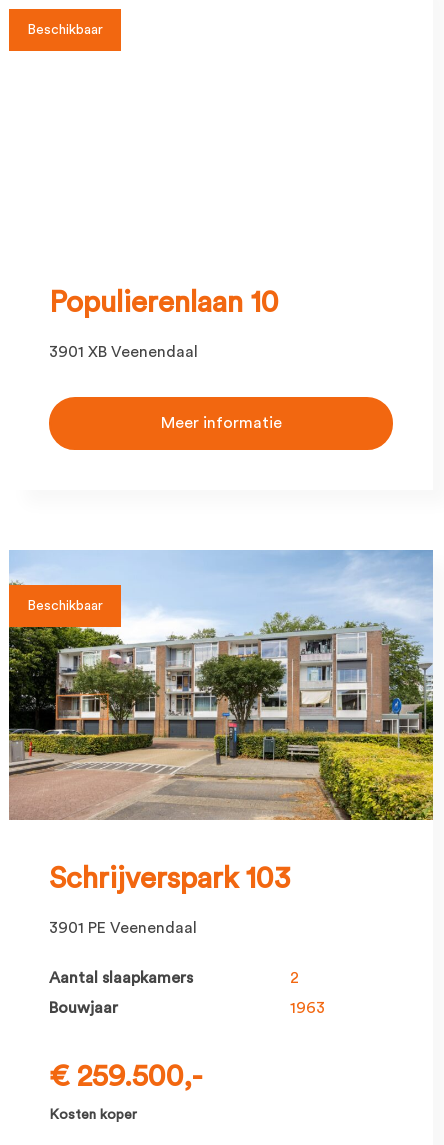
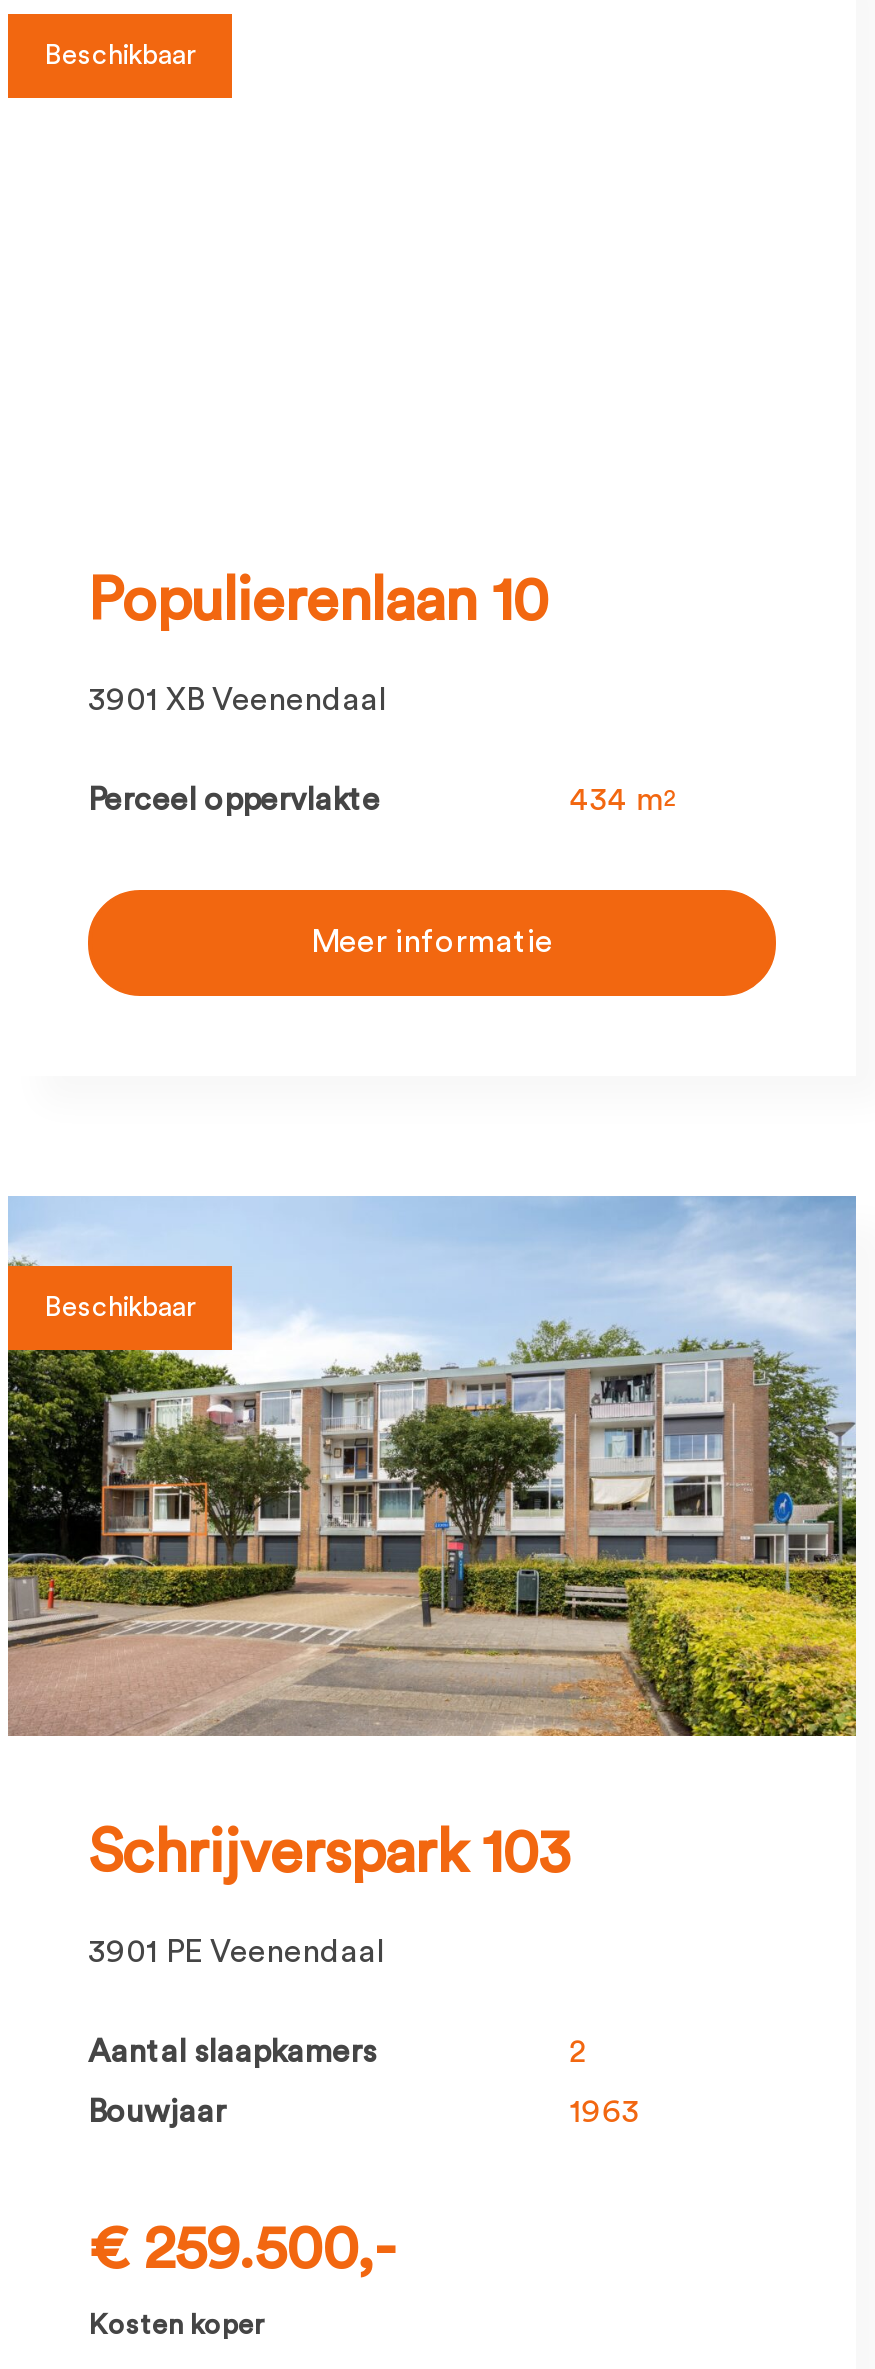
none -> [88,784,678,816] Perceel oppervlakte | 434 m2

